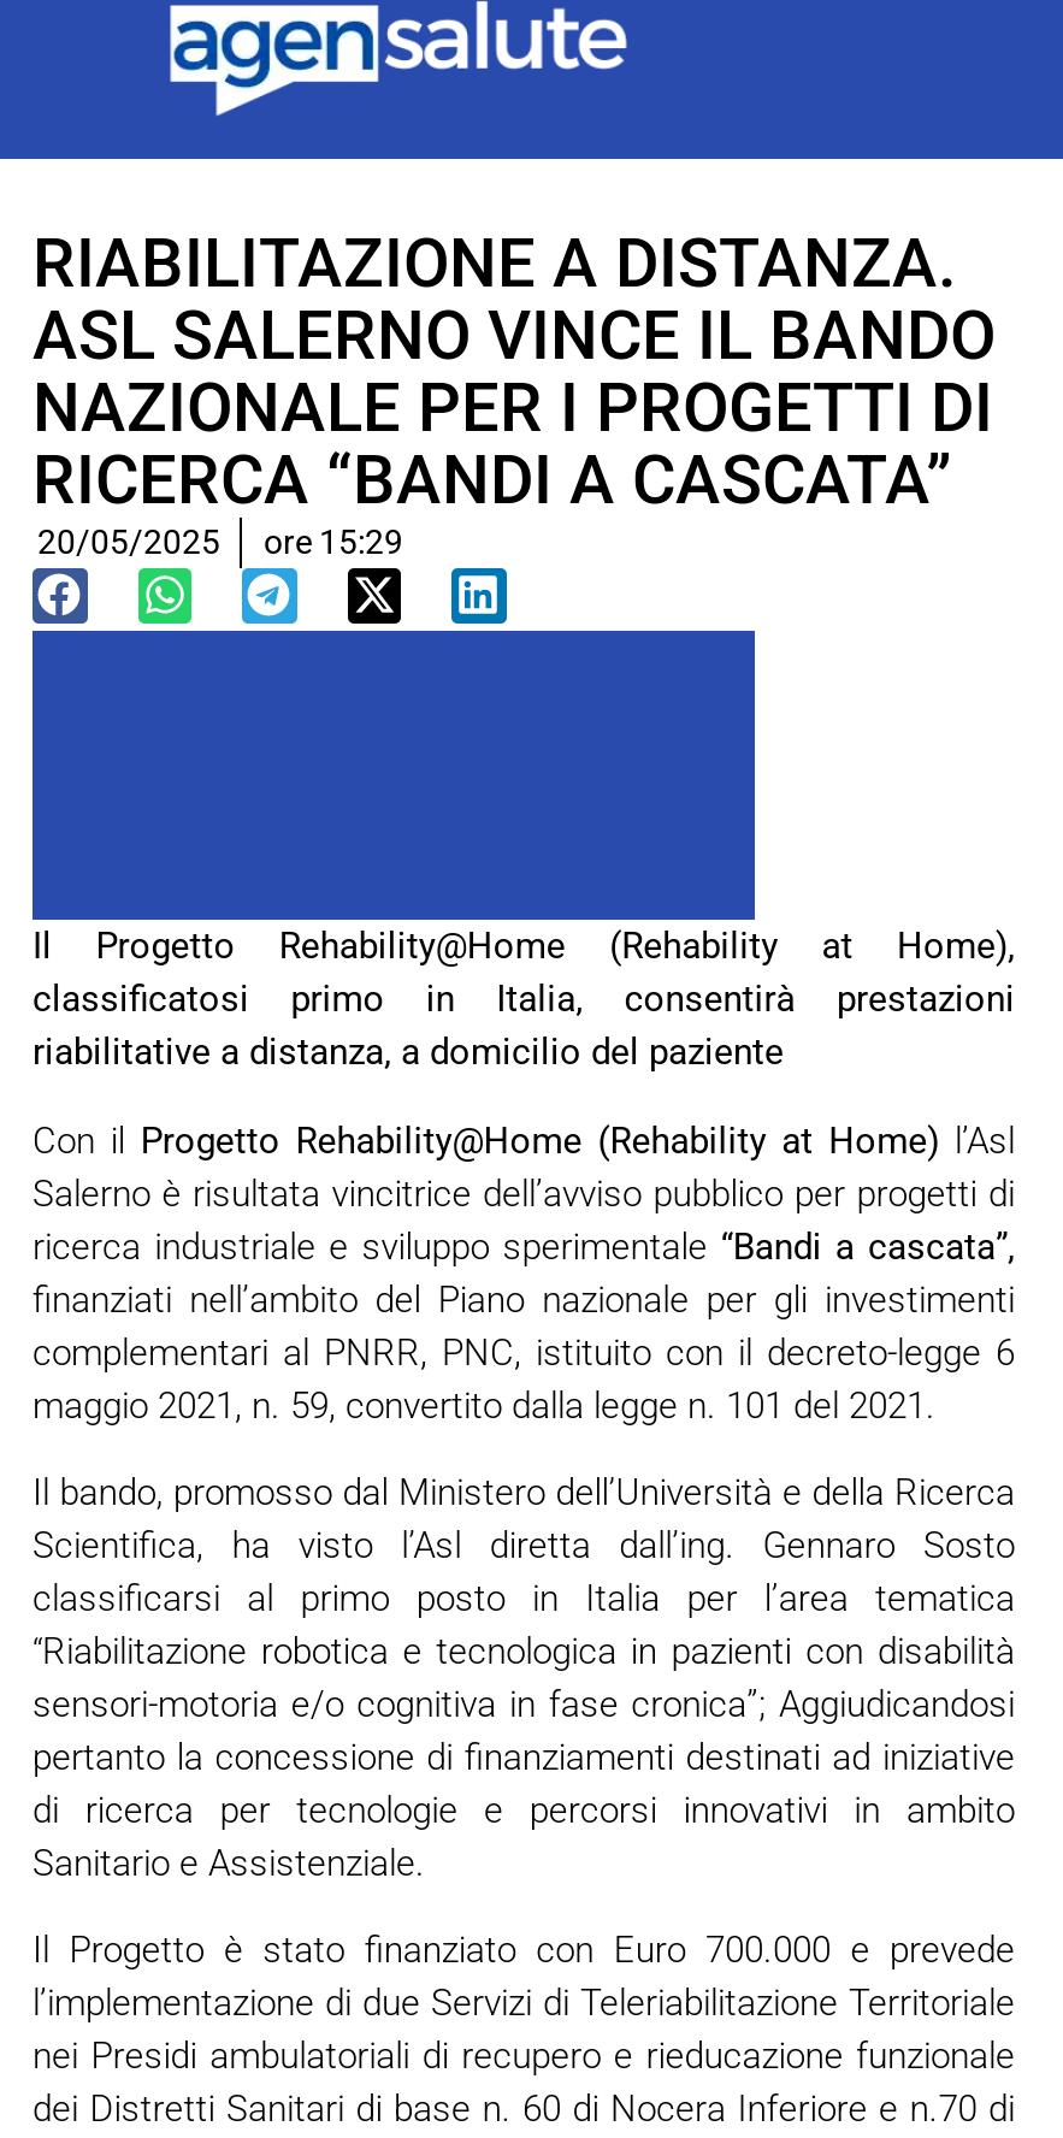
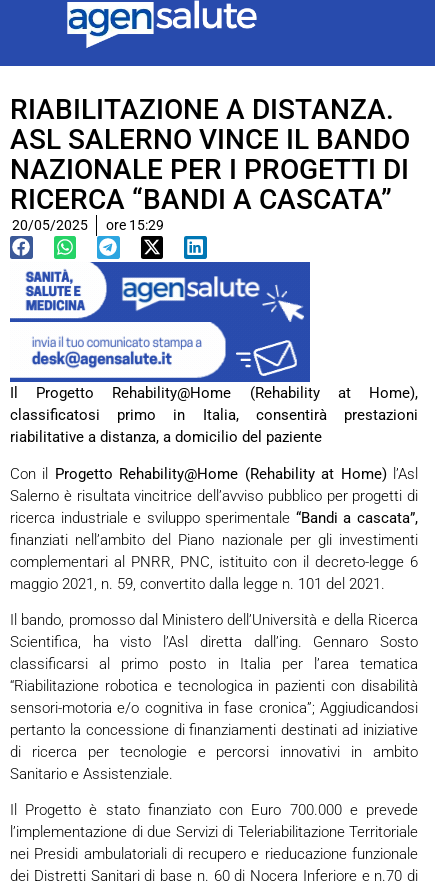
none -> [10,262,305,379] [image]

